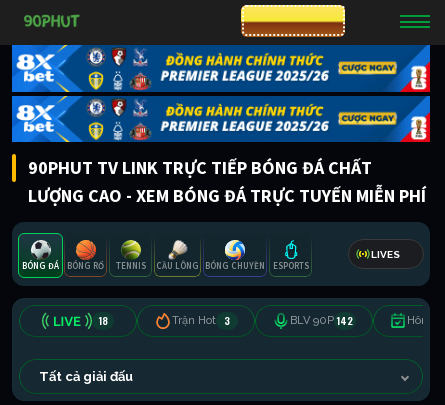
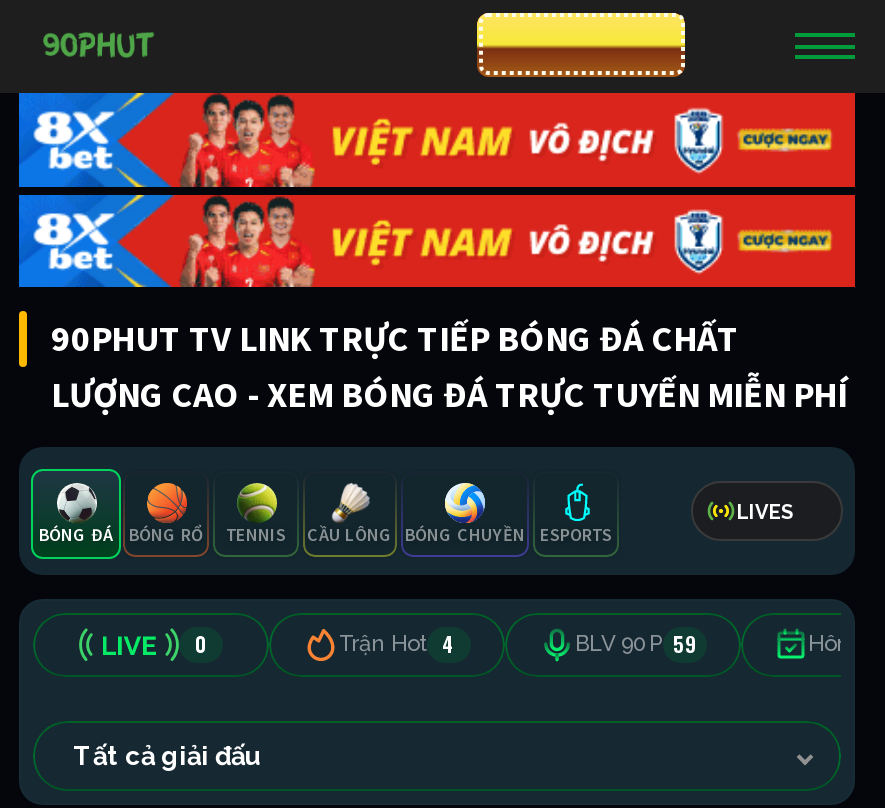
[16,44,431,143] [image] -> [29,91,857,289] [image]
[98,313,353,328] 18 | Trận Hot | 3 | BLV 90P 142 -> [195,629,697,659] 0 | Trận Hot 4 | BLV 90P 59

